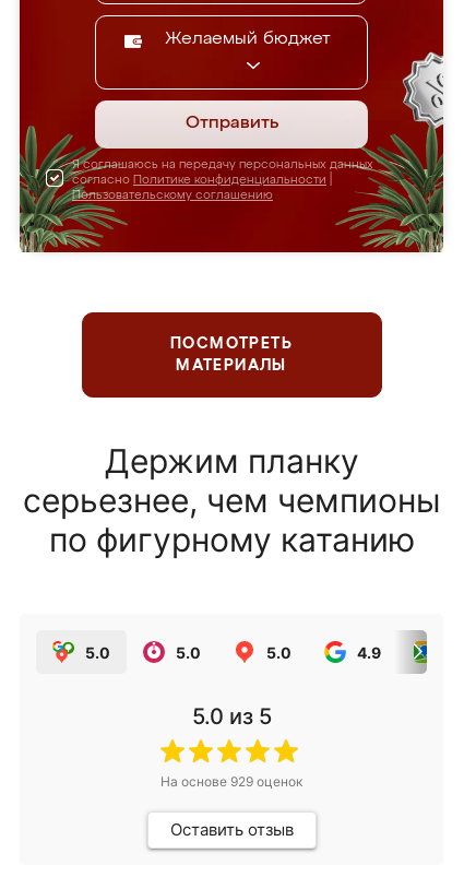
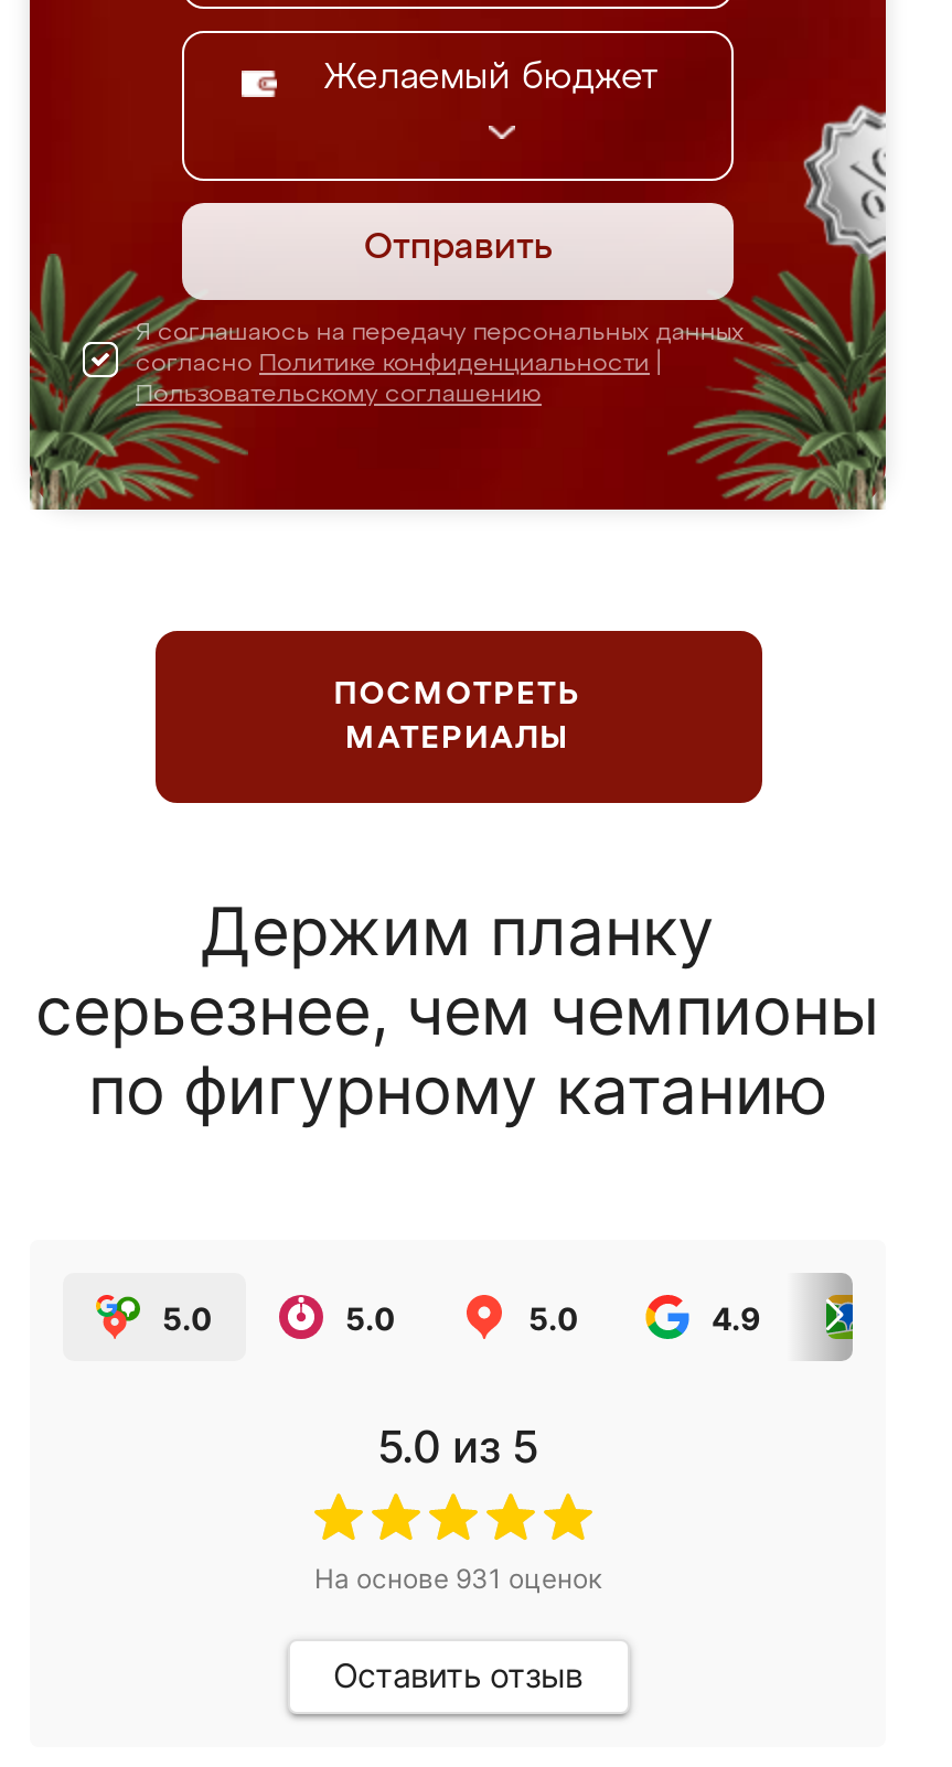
[160,773,302,790] На основе 929 оценок -> [314,1562,601,1595] На основе 931 оценок

